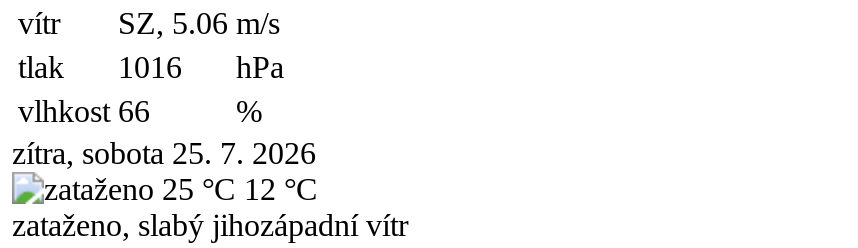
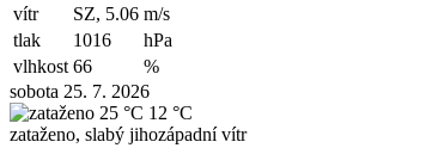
[12,137,316,171] zítra, sobota 25. 7. 2026 -> [10,82,150,102] sobota 25. 7. 2026

